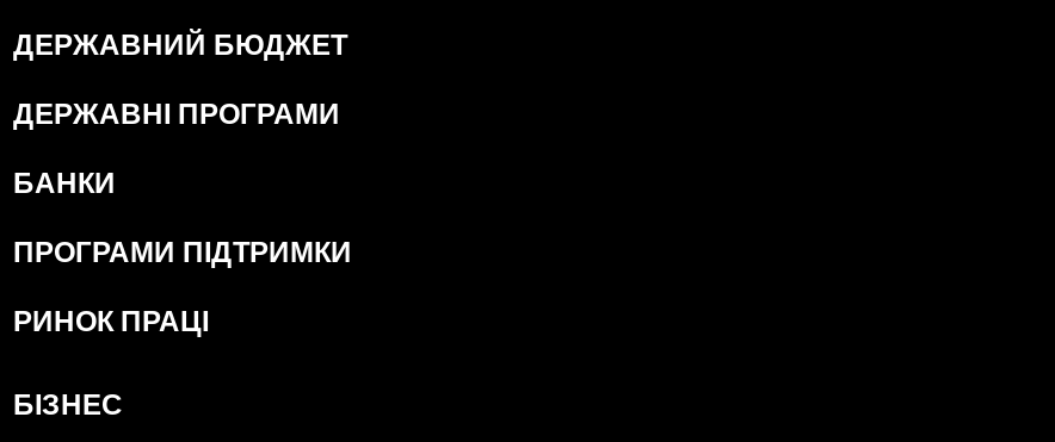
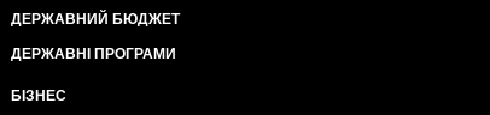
[13,167,352,338] БАНКИ | ПРОГРАМИ ПІДТРИМКИ | РИНОК ПРАЦІ -> none

